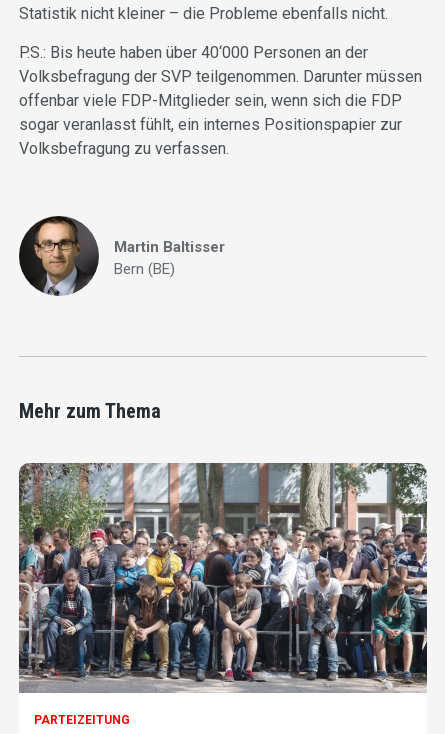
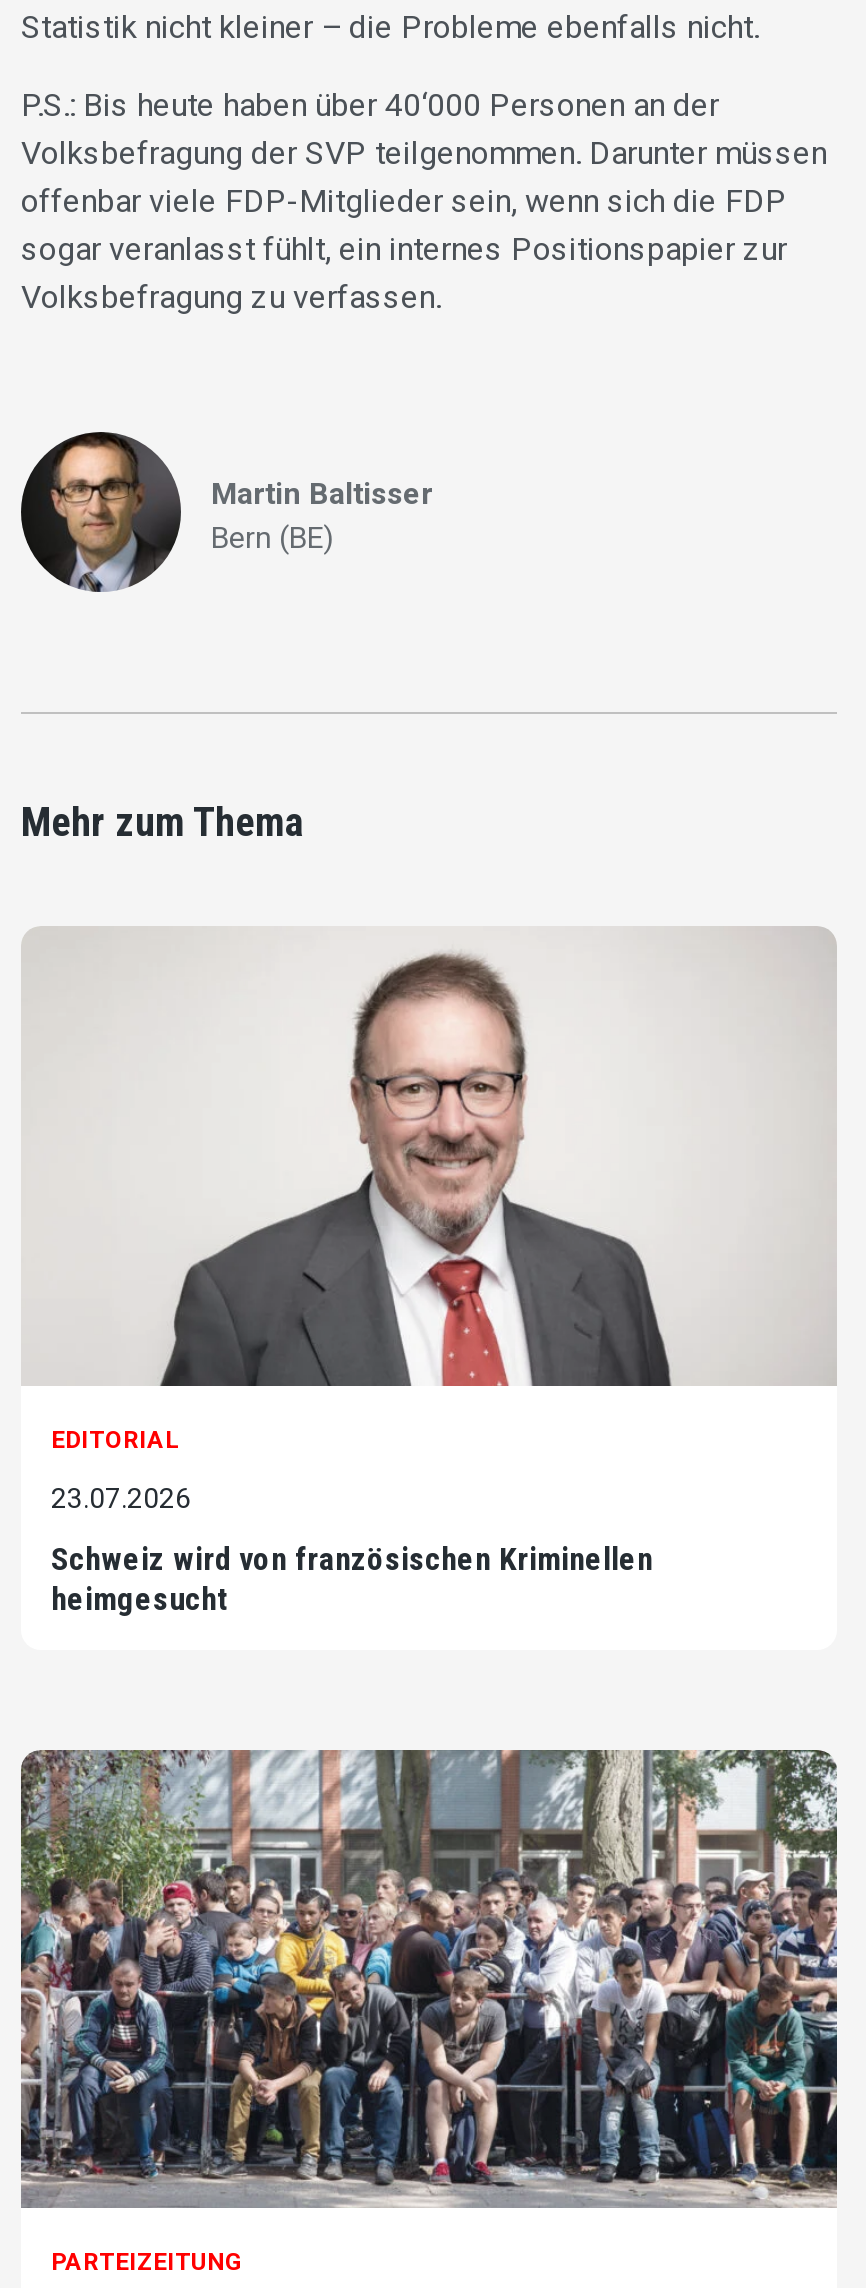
none -> [21,928,837,1617] [image] | EDITORIAL | 23.07.2026 | Schweiz wird von französischen Kriminellen | heimgesucht

